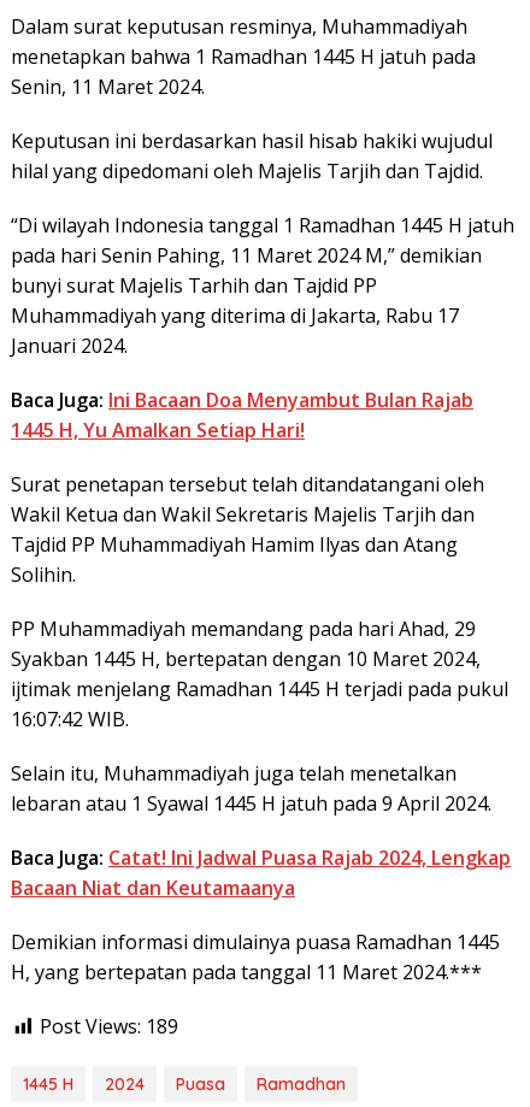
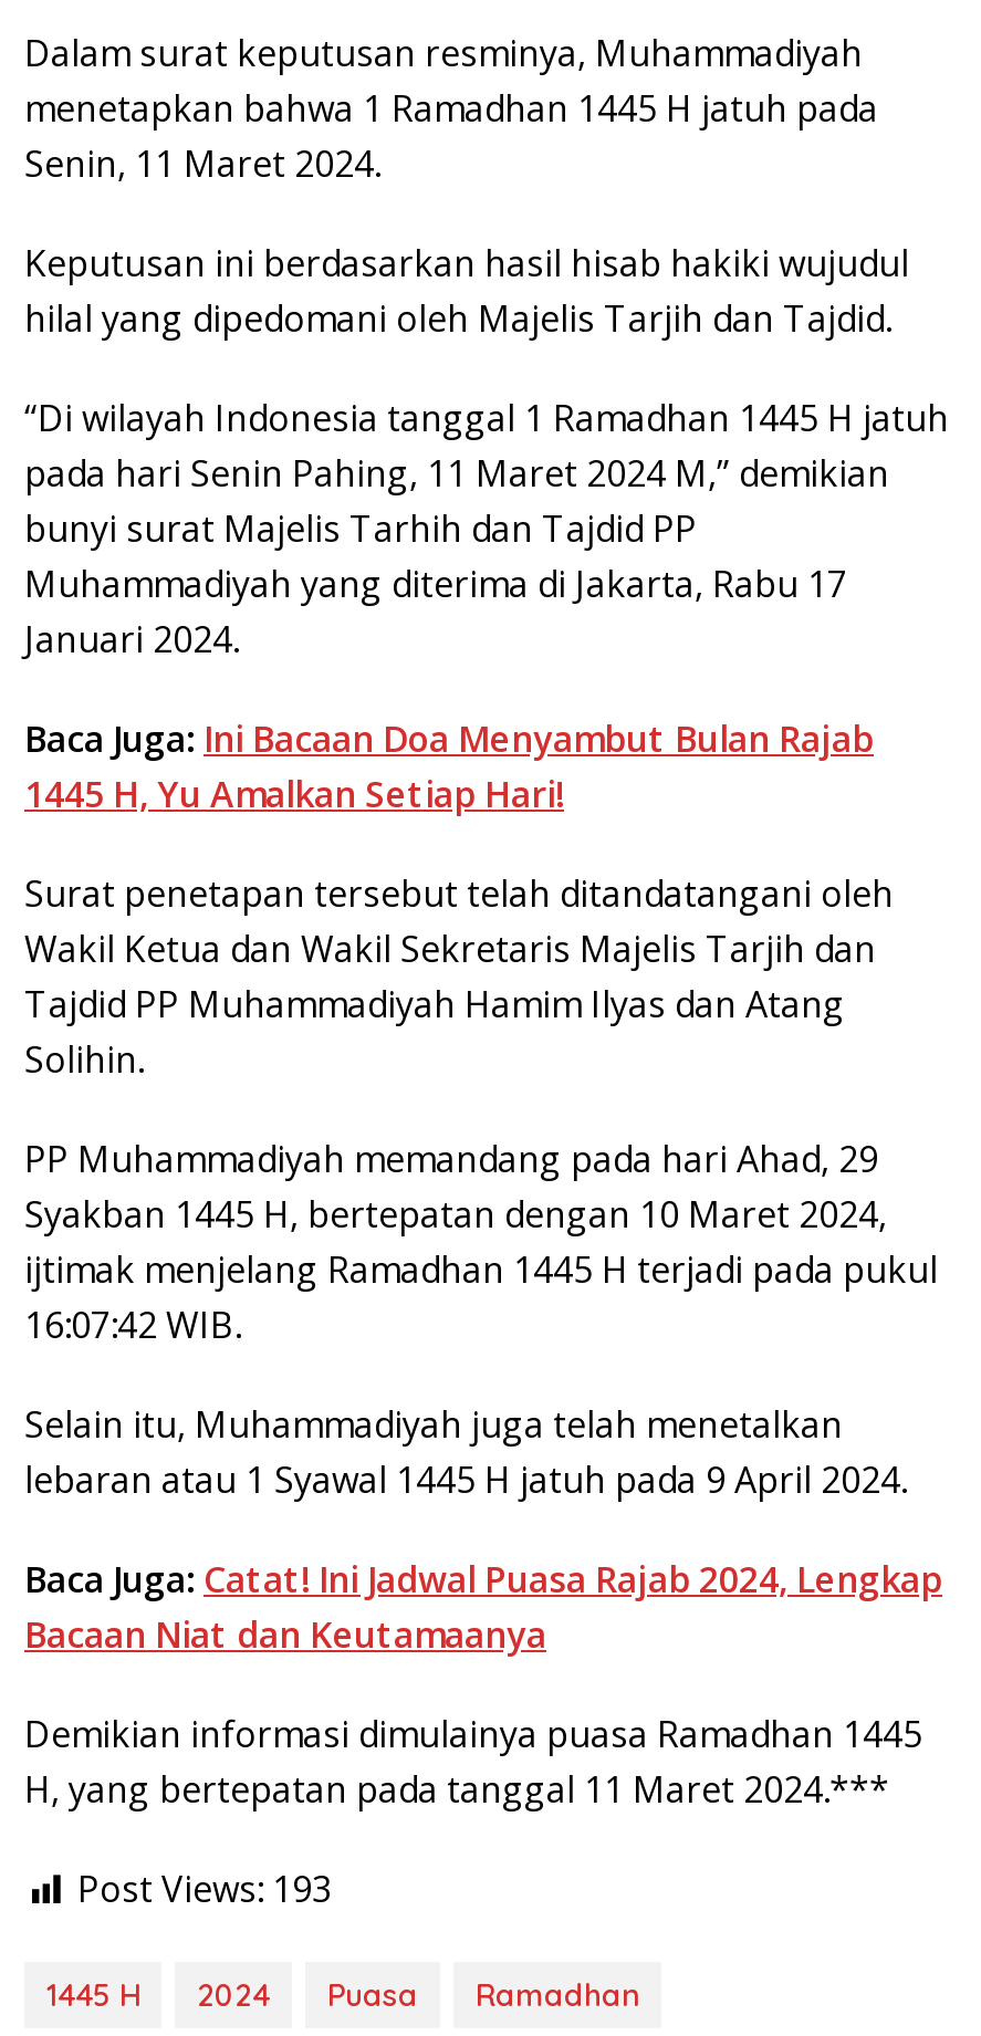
[40,1013,178,1040] Post Views: 189 -> [77,1865,332,1913] Post Views: 193

